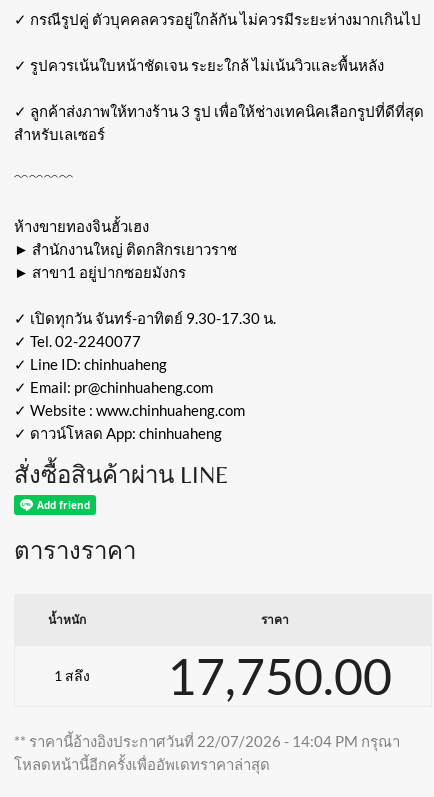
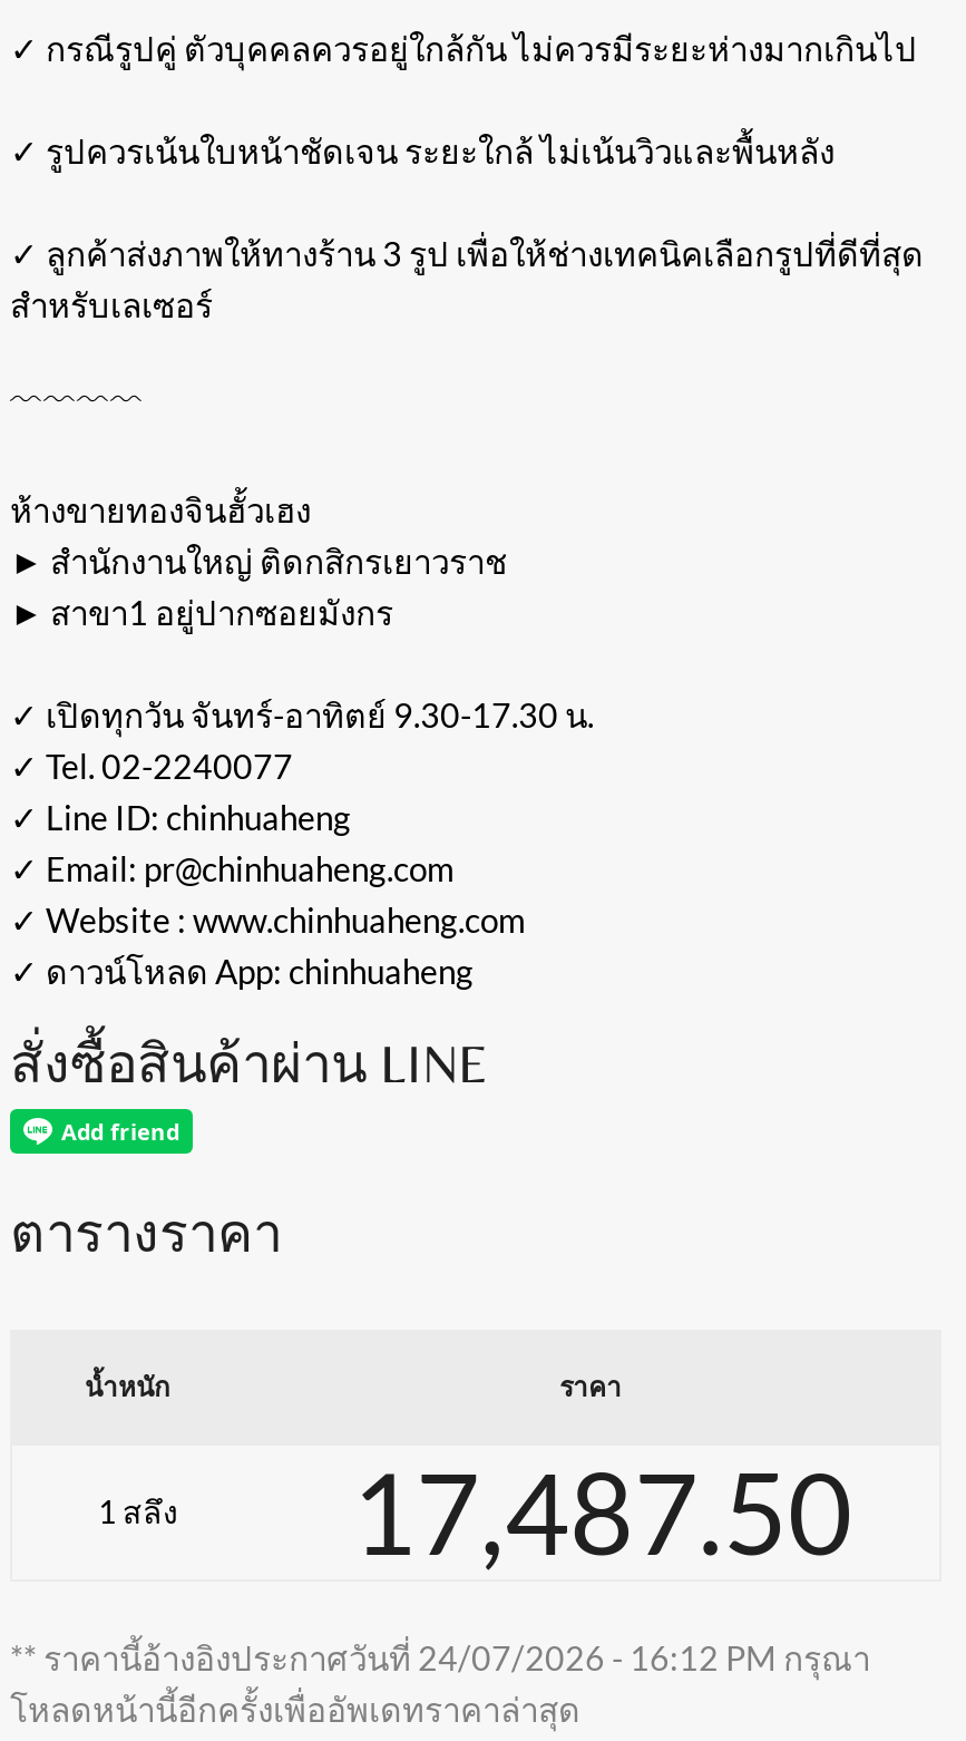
[167,646,392,706] 17,750.00 -> [351,1445,852,1579] 17,487.50
[14,732,400,750] ** ราคานี้อ้างอิงประกาศวันที่ 22/07/2026 - 14:04 PM กรุณา -> [10,1637,870,1677] ** ราคานี้อ้างอิงประกาศวันที่ 24/07/2026 - 16:12 PM กรุณา

